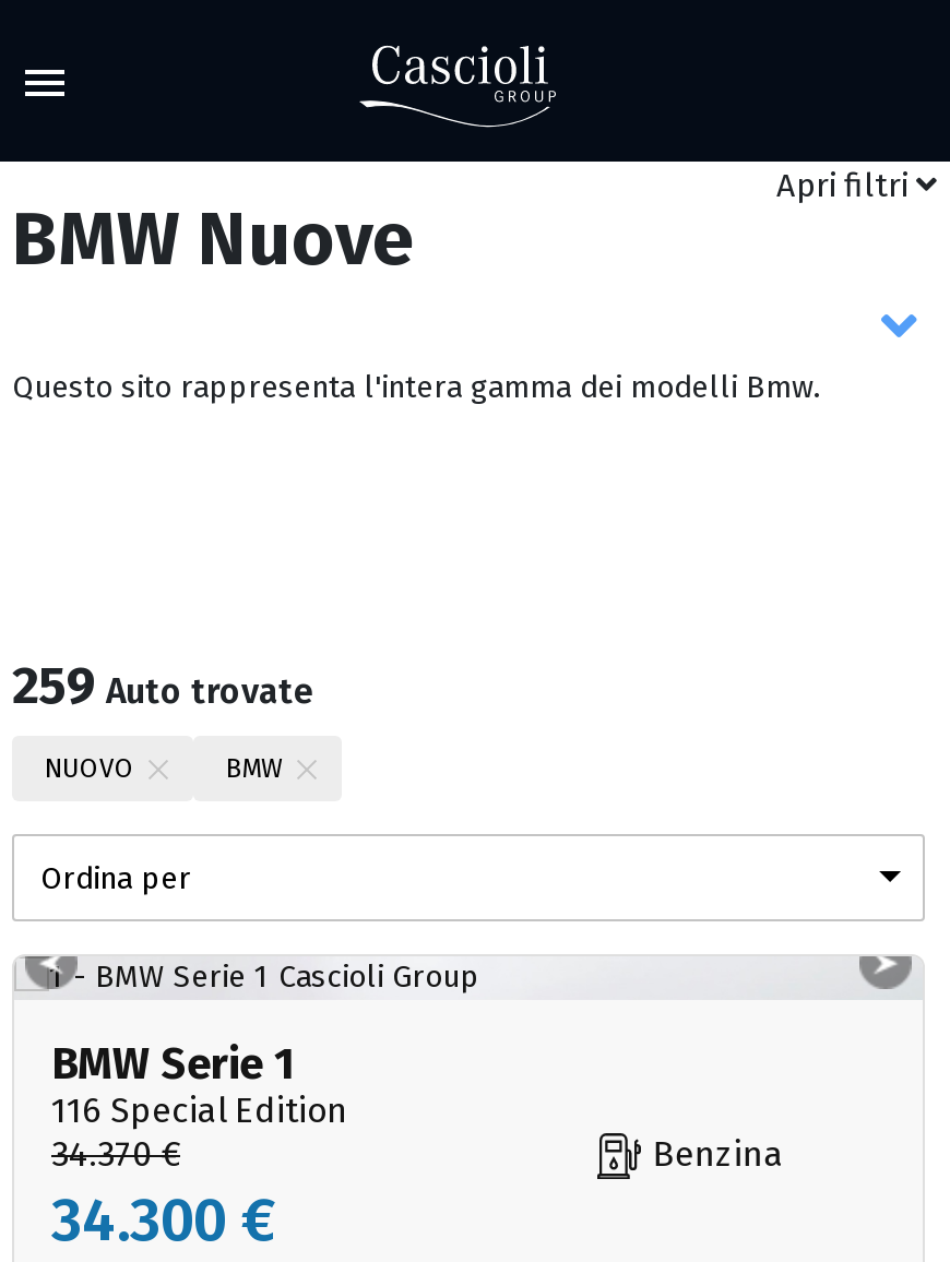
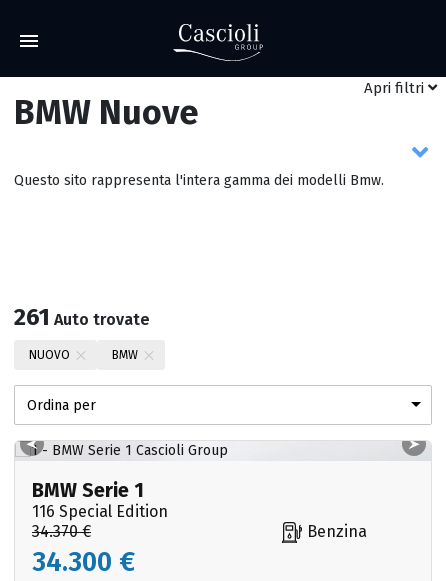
[12,655,316,716] 259 Auto trovate -> [14,303,150,331] 261 Auto trovate

